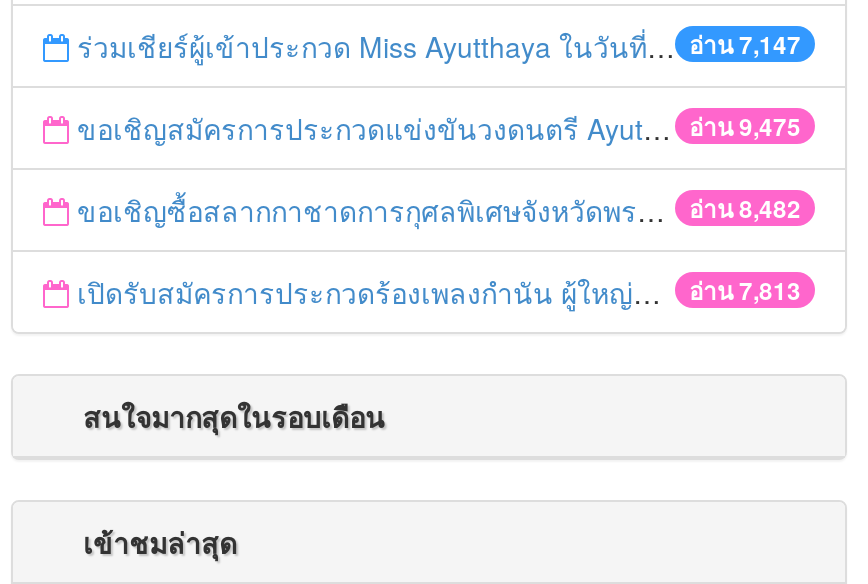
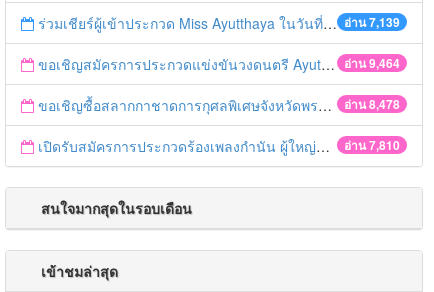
[689,26,801,62] อ่าน 7,147 -> [344,13,400,31] อ่าน 7,139
[689,108,801,144] อ่าน 9,475 -> [344,54,400,72] อ่าน 9,464
[689,190,801,226] อ่าน 8,482 -> [344,95,400,113] อ่าน 8,478
[689,272,801,308] อ่าน 7,813 -> [344,136,400,154] อ่าน 7,810

